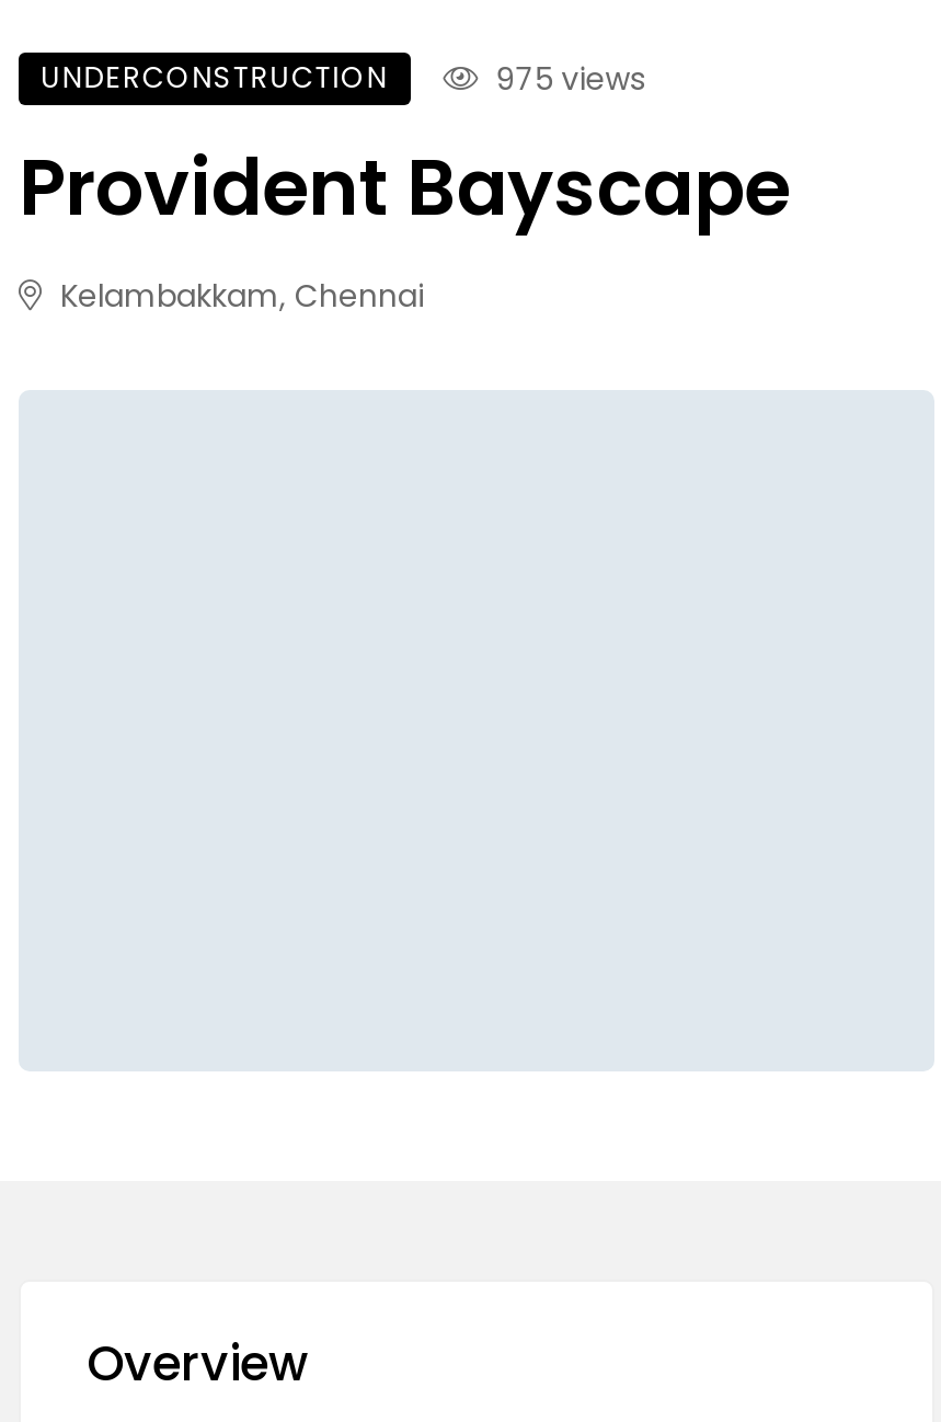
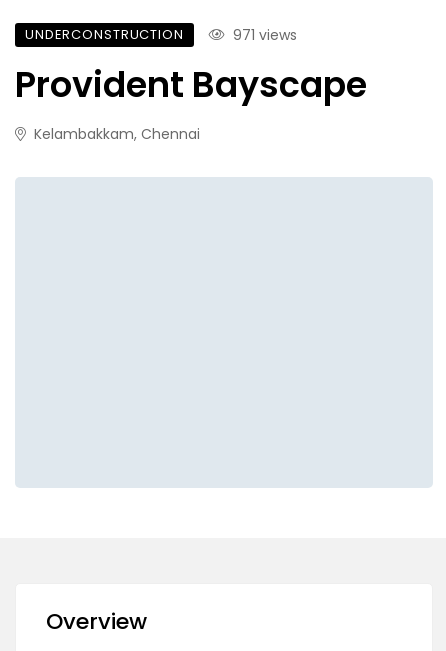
[496,57,645,101] 975 views -> [233,25,297,45] 971 views

